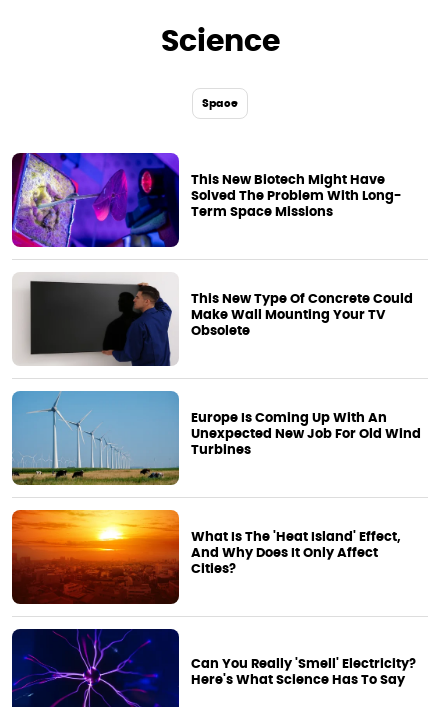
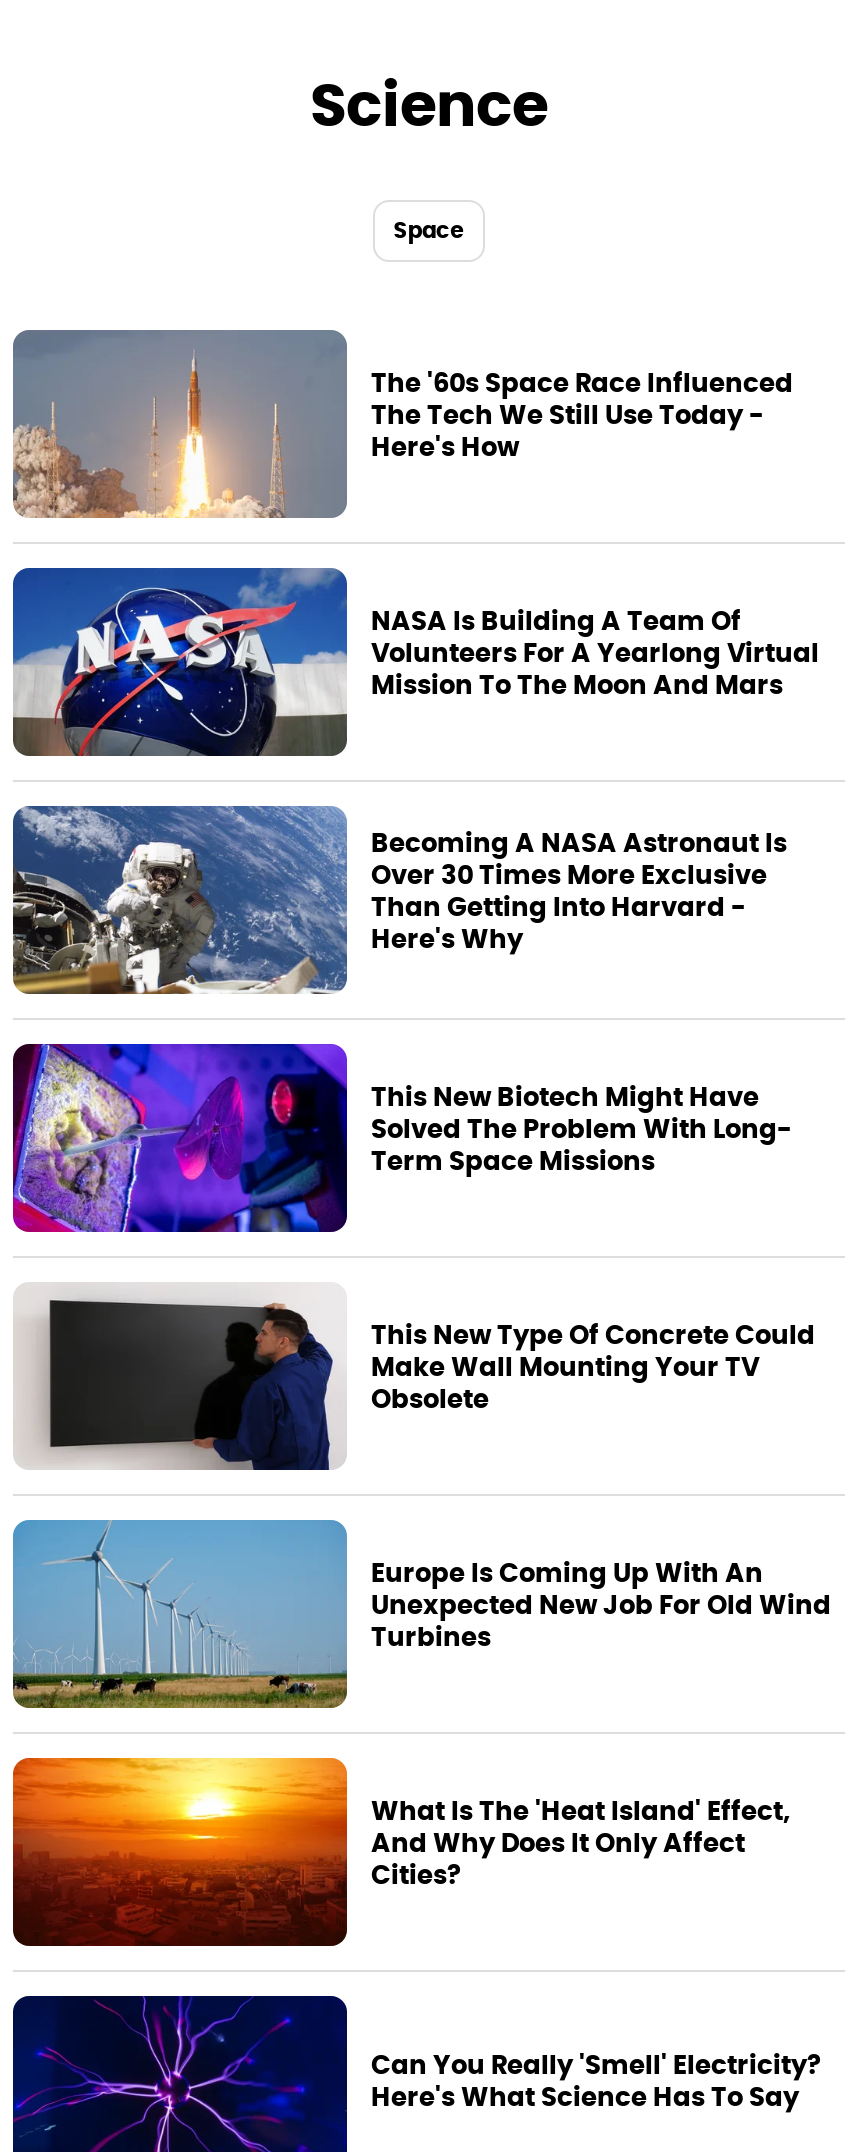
none -> [11,328,793,520] [image] | The '60s Space Race Influenced | The Tech We Still Use Today - | Here's How
none -> [11,566,819,758] [image] | NASA Is Building A Team Of | Volunteers For A Yearlong Virtual | Mission To The Moon And Mars
none -> [11,806,787,994] [image] | Becoming A NASA Astronaut Is | Over 30 Times More Exclusive | Than Getting Into Harvard - | Here's Why

